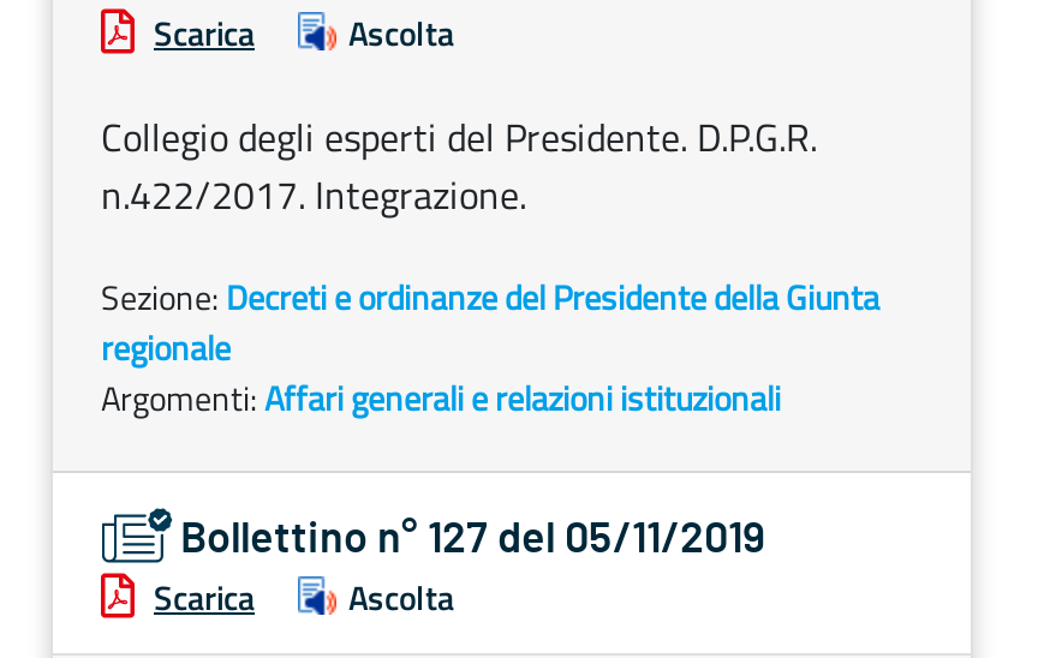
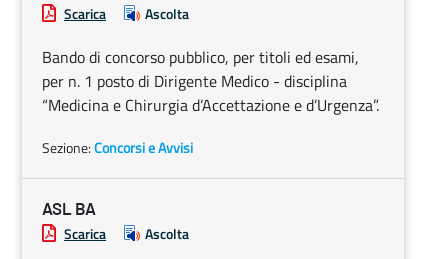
[101,108,817,223] Collegio degli esperti del Presidente. D.P.G.R. | n.422/2017. Integrazione. -> [42,45,379,117] Bando di concorso pubblico, per titoli ed esami, | per n. 1 posto di Dirigente Medico - disciplina | “Medicina e Chirurgia d’Accettazione e d’Urgenza”.
[101,271,879,423] Sezione: Decreti e ordinanze del Presidente della Giunta | regionale | Argomenti: Affari generali e relazioni istituzionali -> [42,137,193,158] Sezione: Concorsi e Avvisi
[180,519,764,562] Bollettino n° 127 del 05/11/2019 -> [42,201,96,218] ASL BA

